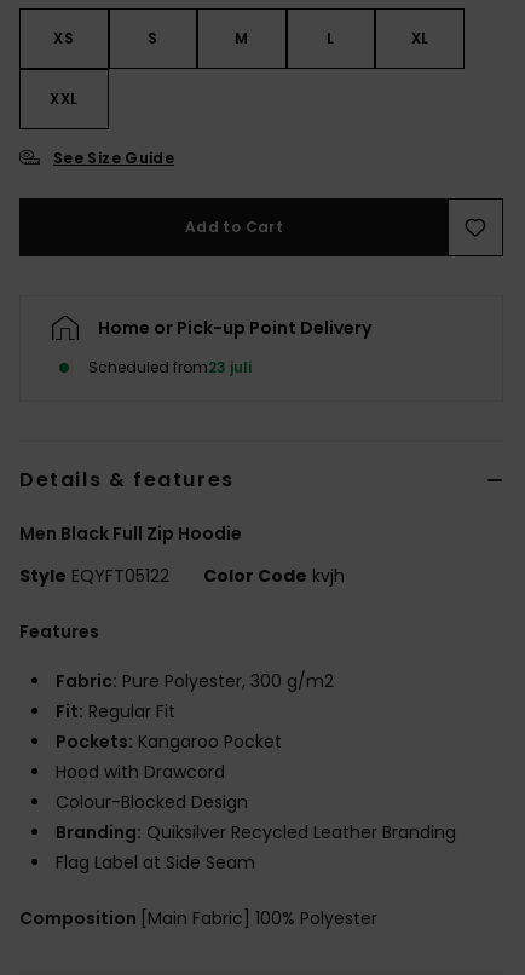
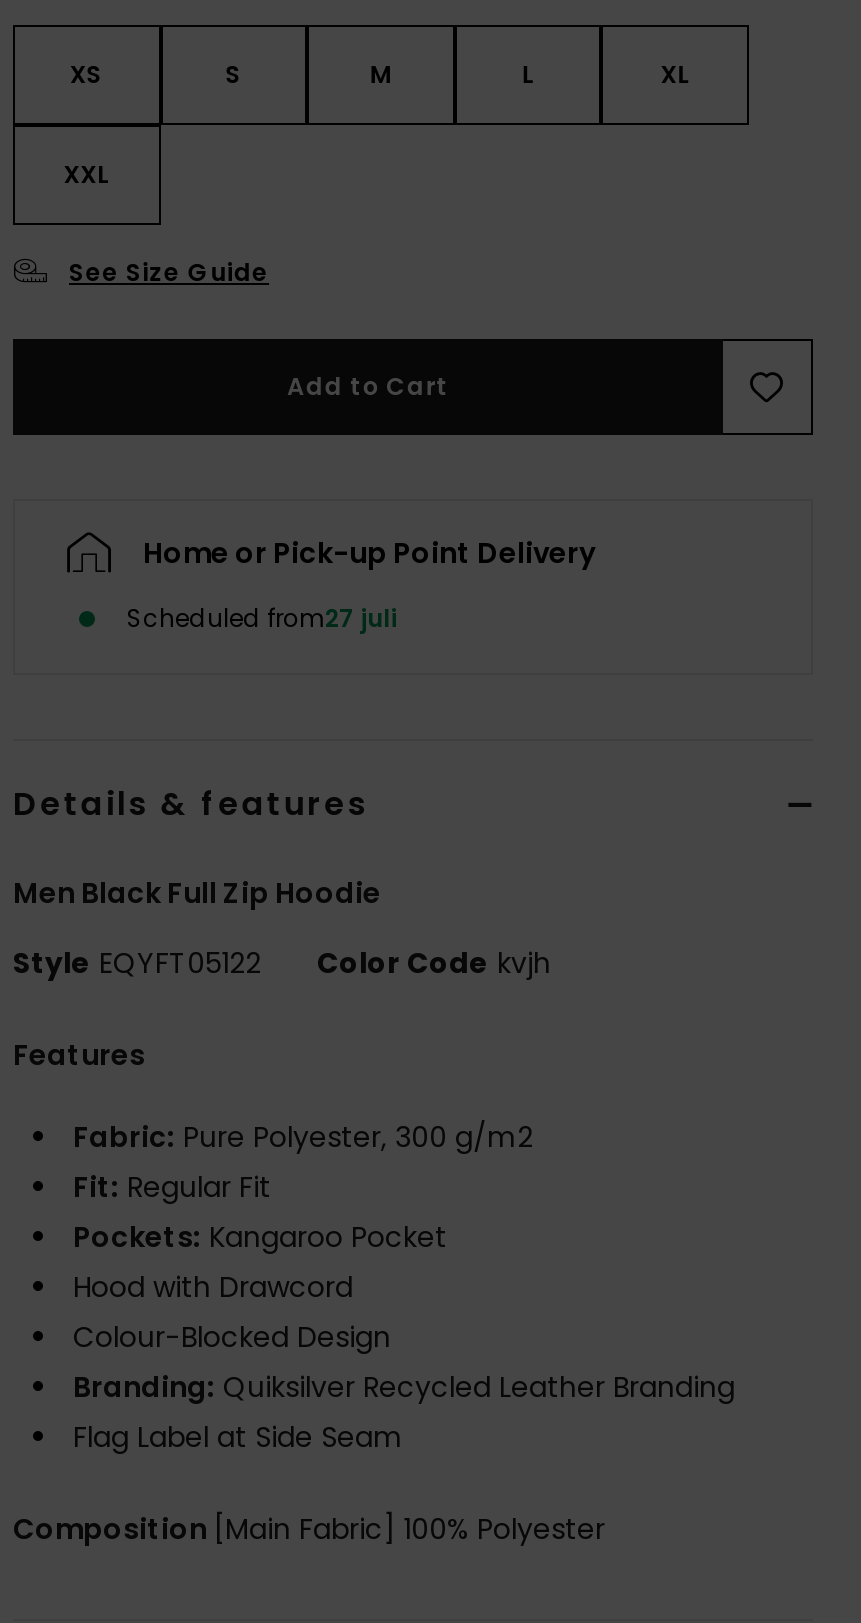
[88,357,252,378] Scheduled from23 juli -> [127,601,397,635] Scheduled from27 juli

